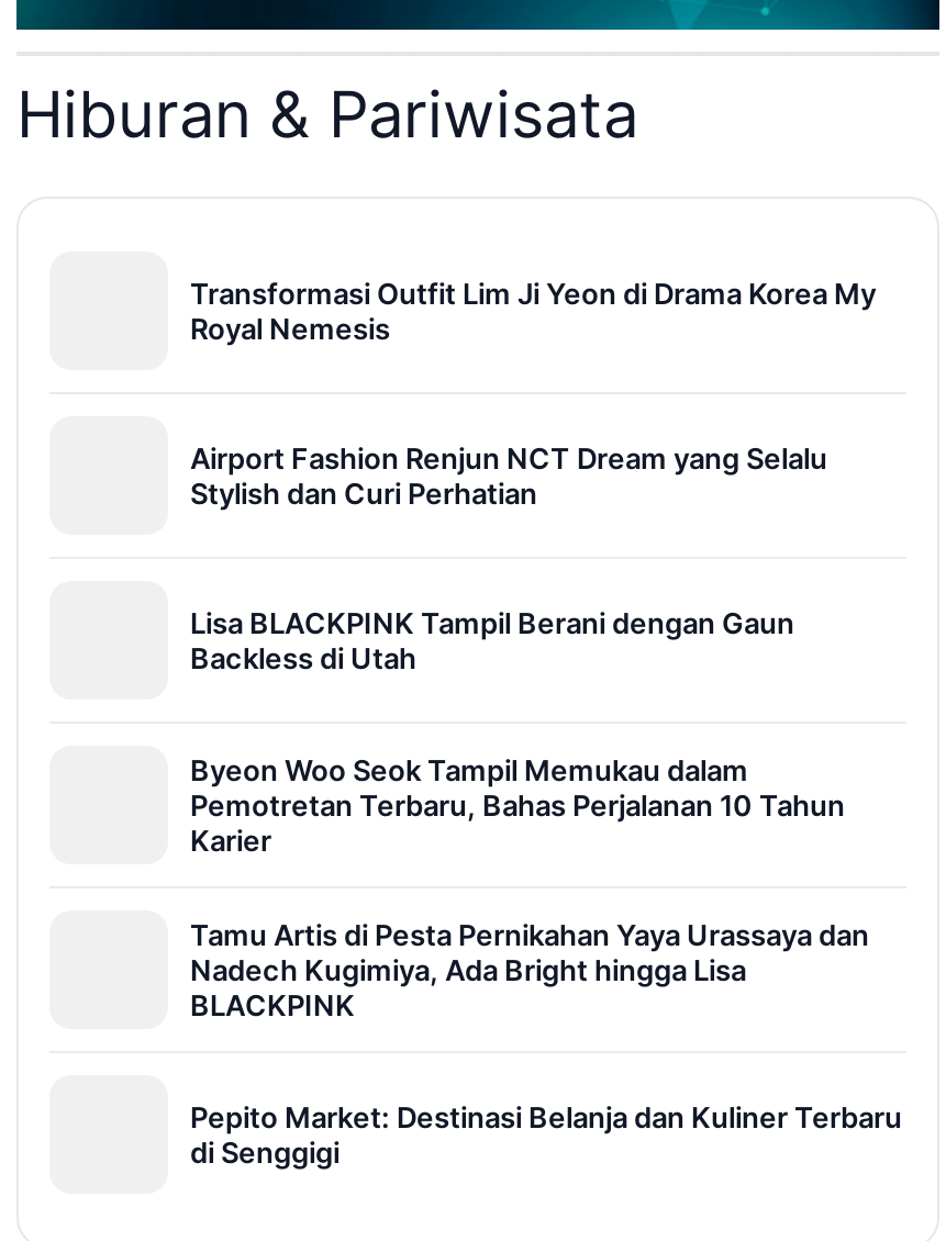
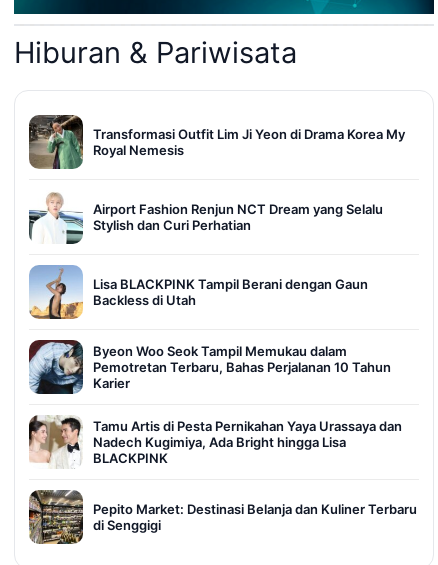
none -> [28,114,84,170] [image]
none -> [28,192,84,245] [image]
none -> [29,265,84,320] [image]
none -> [28,339,84,395] [image]
none -> [28,415,83,464] [image]
none -> [28,489,84,545] [image]

